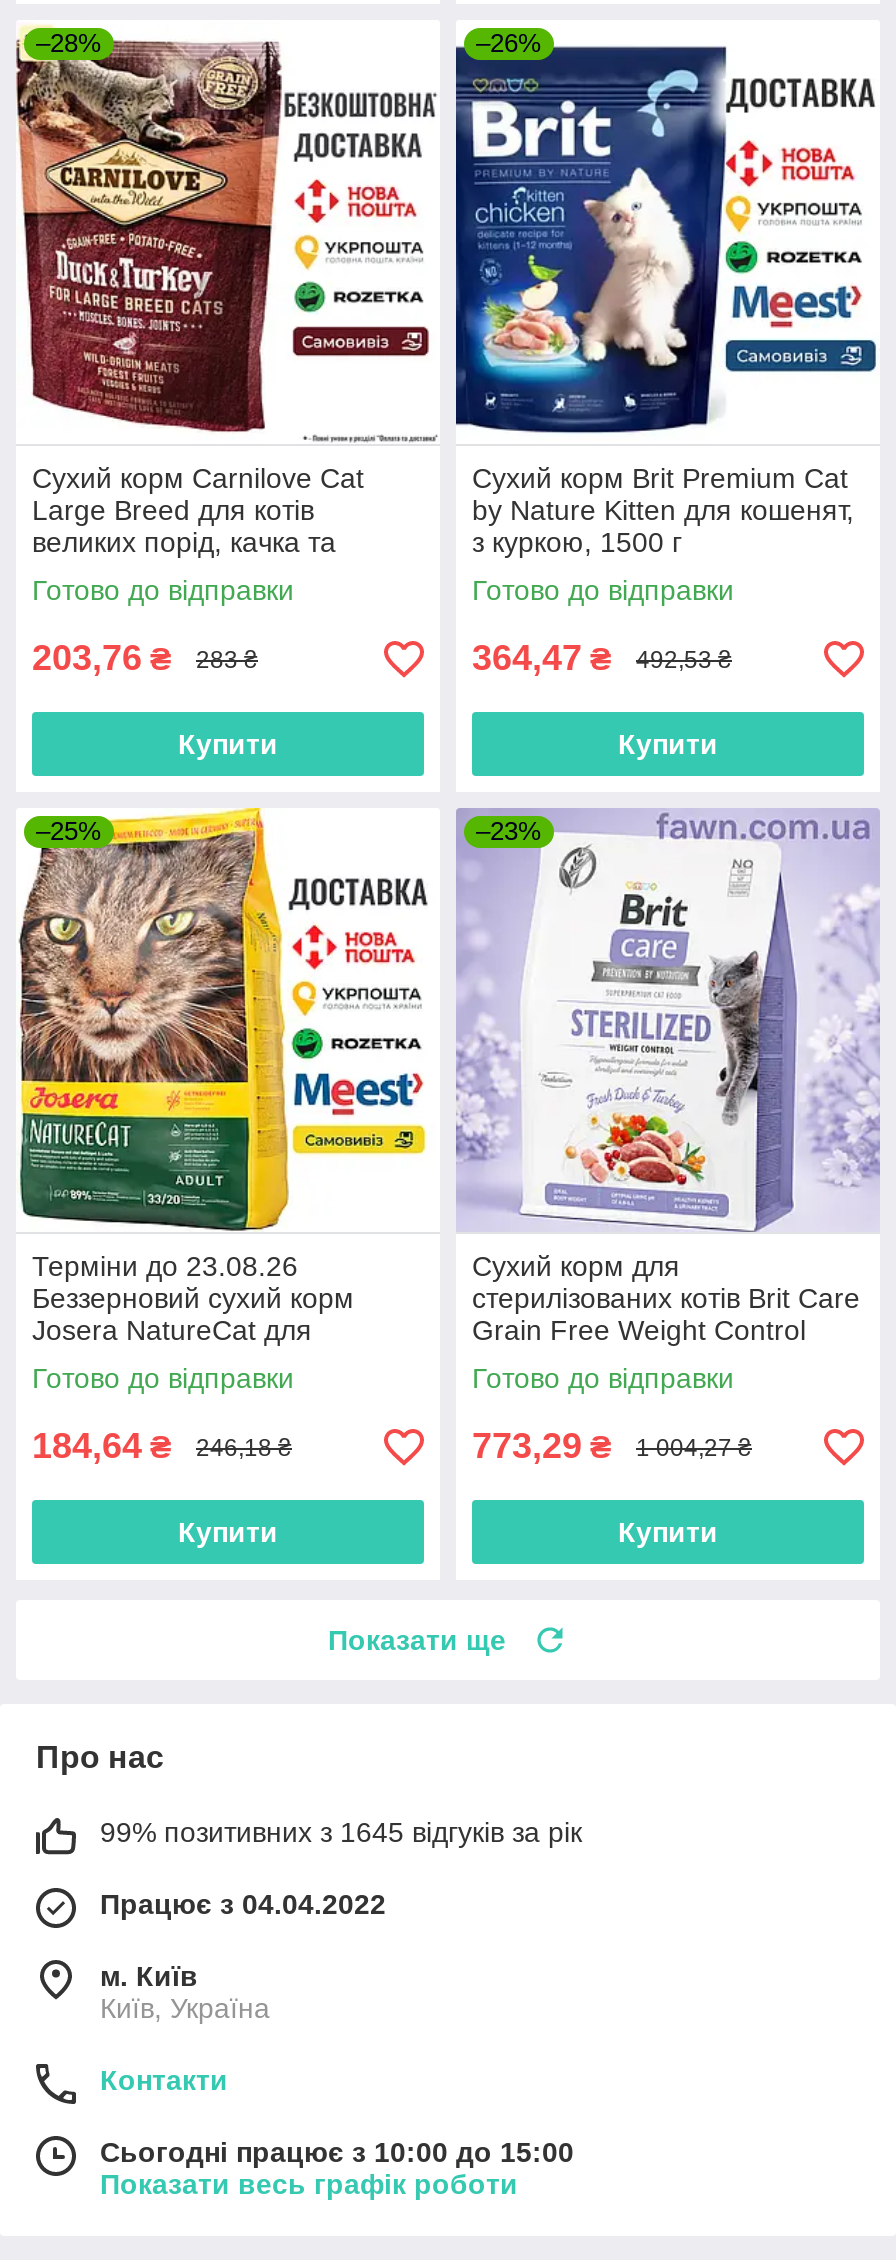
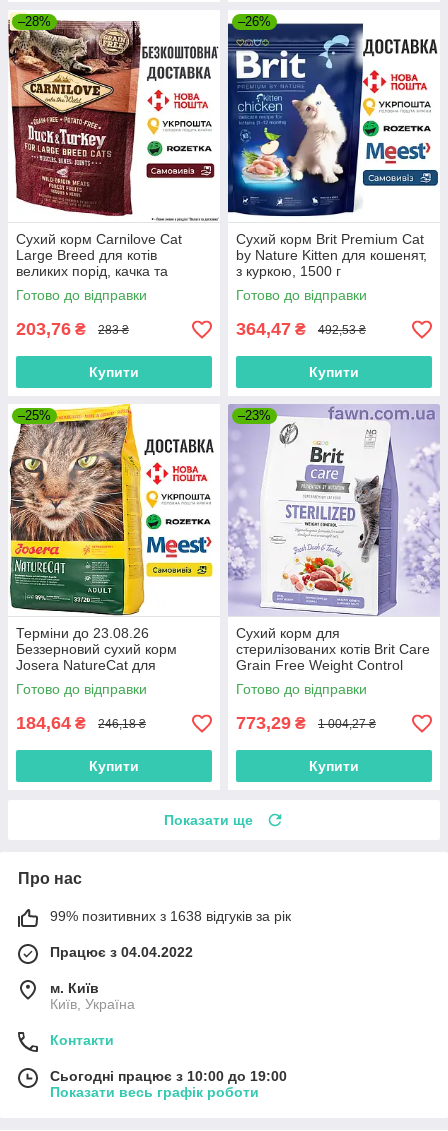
[100,1816,582,1848] 99% позитивних з 1645 відгуків за рік -> [50,908,291,924] 99% позитивних з 1638 відгуків за рік
[100,2136,574,2168] Сьогодні працює з 10:00 до 15:00 -> [50,1068,287,1084] Сьогодні працює з 10:00 до 19:00

